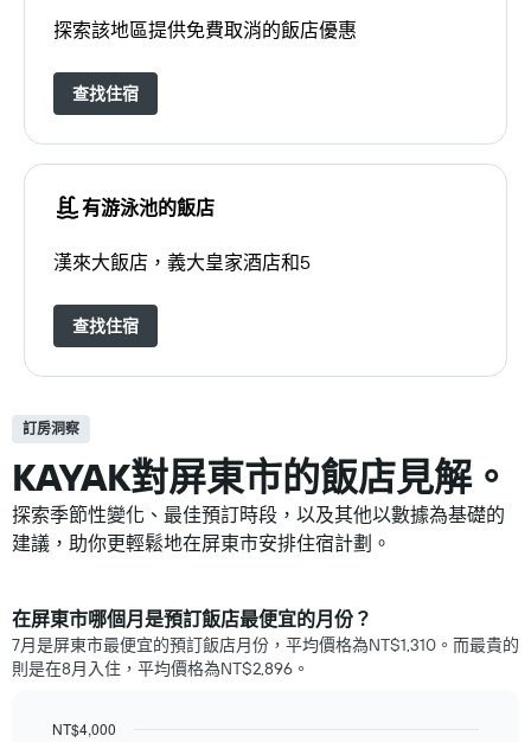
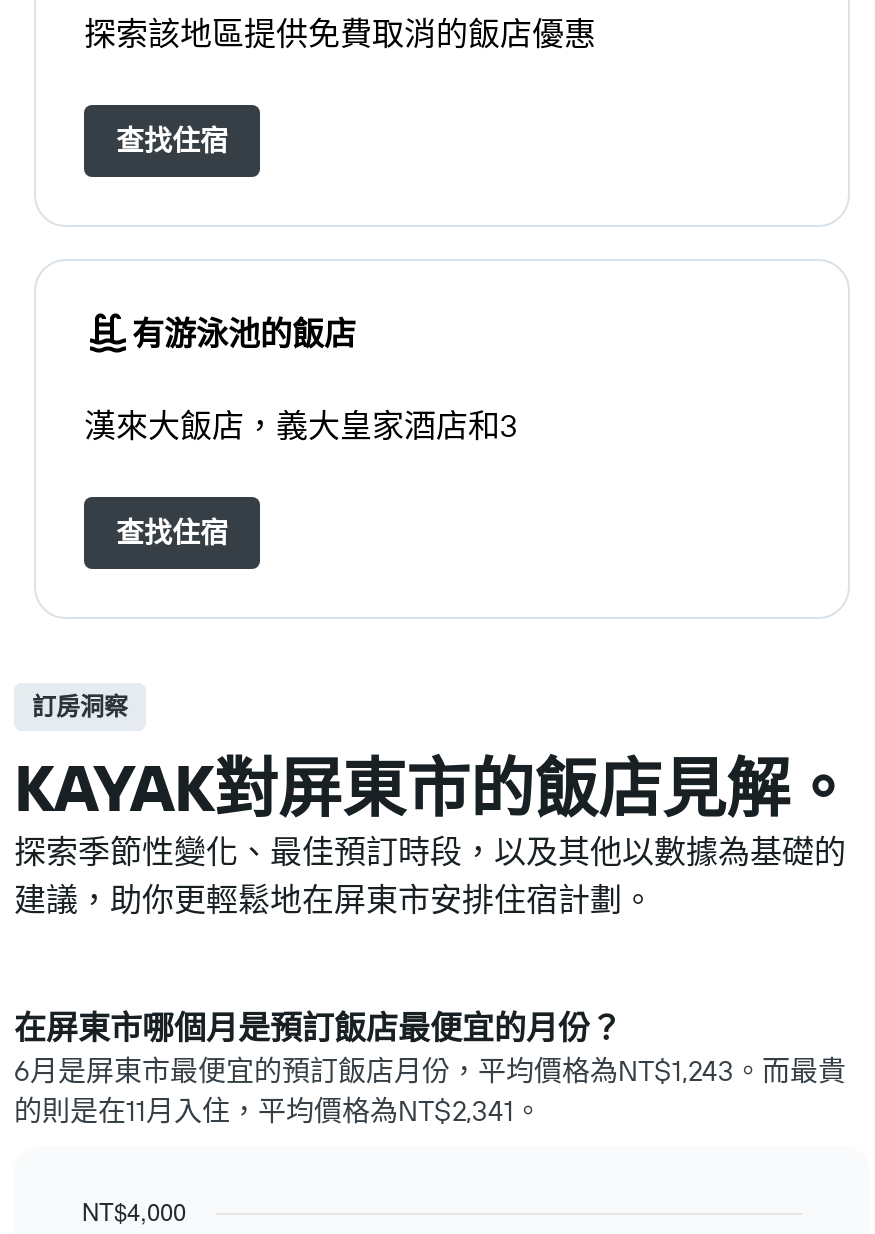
[53,250,311,274] 漢來大飯店，義大皇家酒店和5 -> [84,405,518,445] 漢來大飯店，義大皇家酒店和3
[12,634,519,679] 7月是屏東市最便宜的預訂飯店月份，平均價格為NT$1,310。而最貴的 | 則是在8月入住，平均價格為NT$2,896。 -> [14,1052,846,1128] 6月是屏東市最便宜的預訂飯店月份，平均價格為NT$1,243。而最貴 | 的則是在11月入住，平均價格為NT$2,341。

